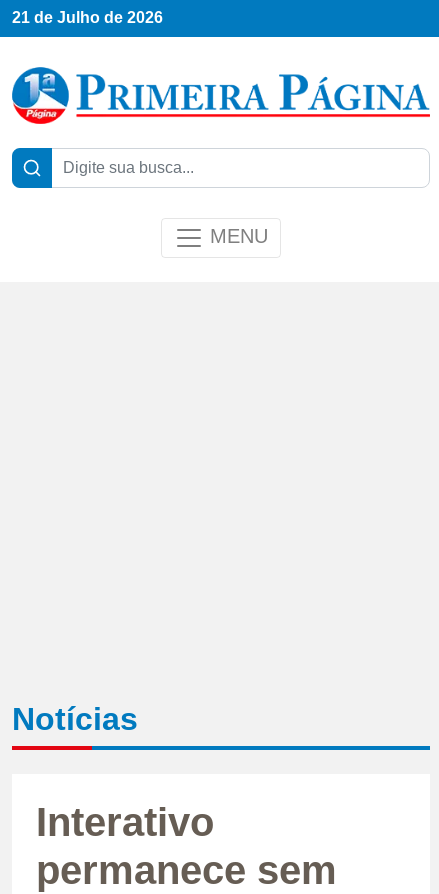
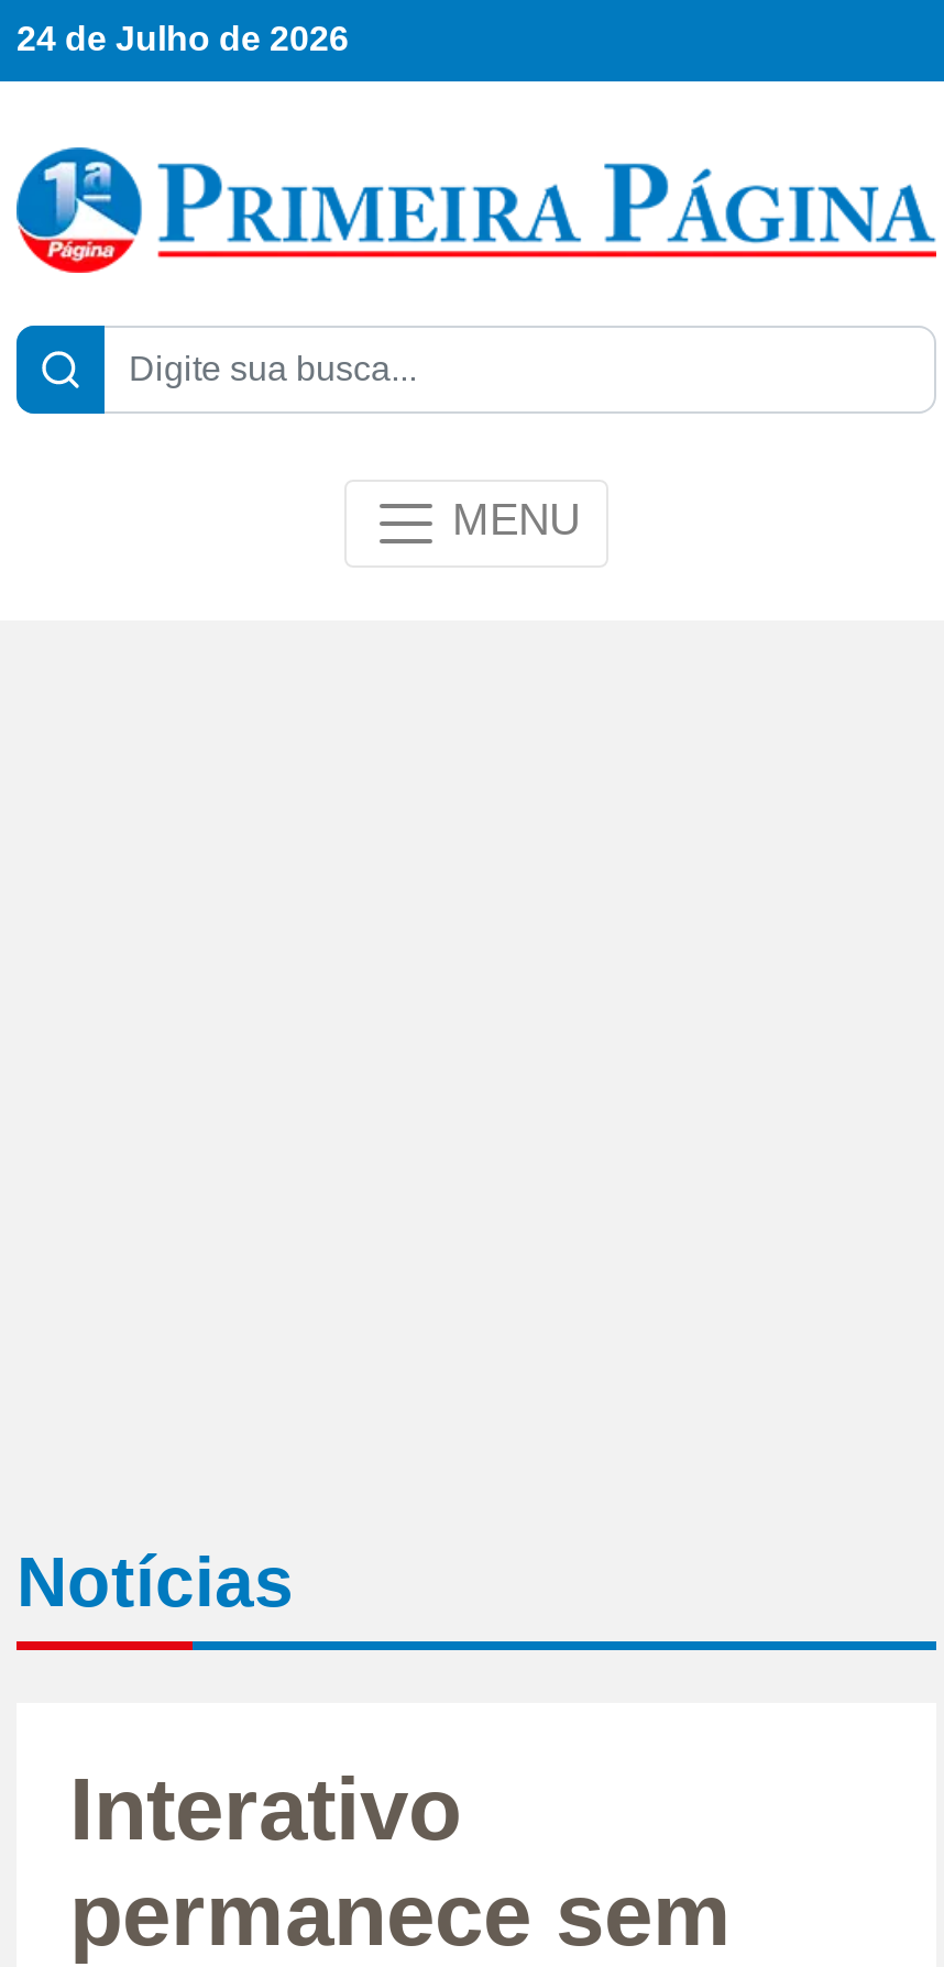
[12,9,163,26] 21 de Julho de 2026 -> [17,21,349,58] 24 de Julho de 2026

